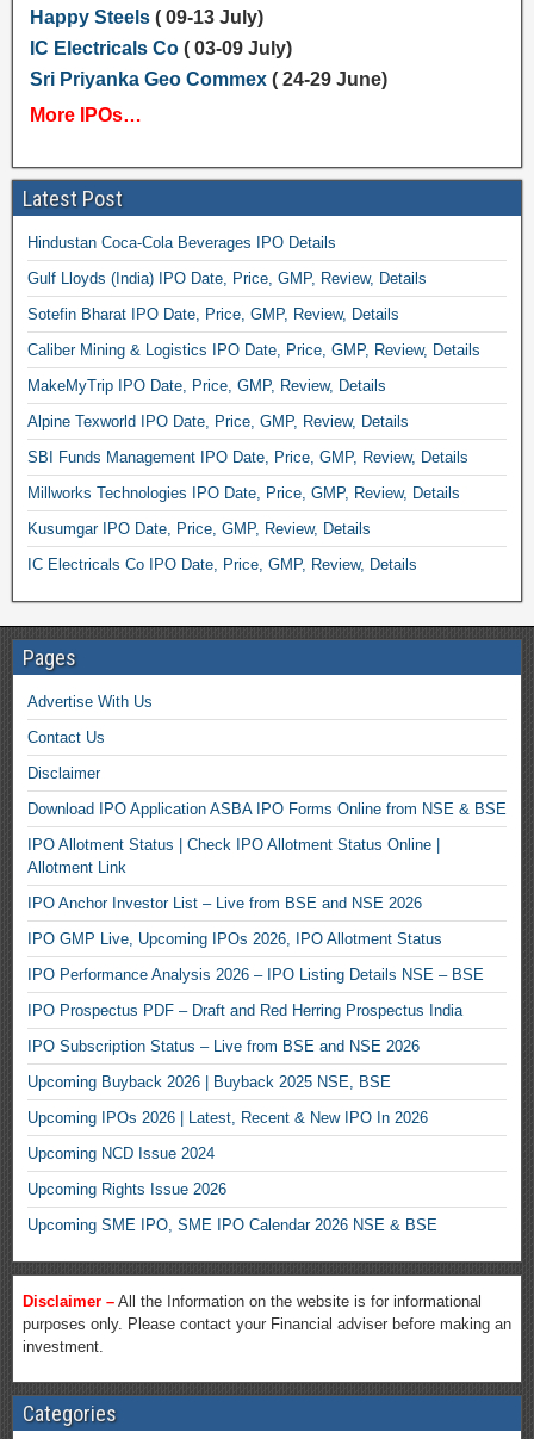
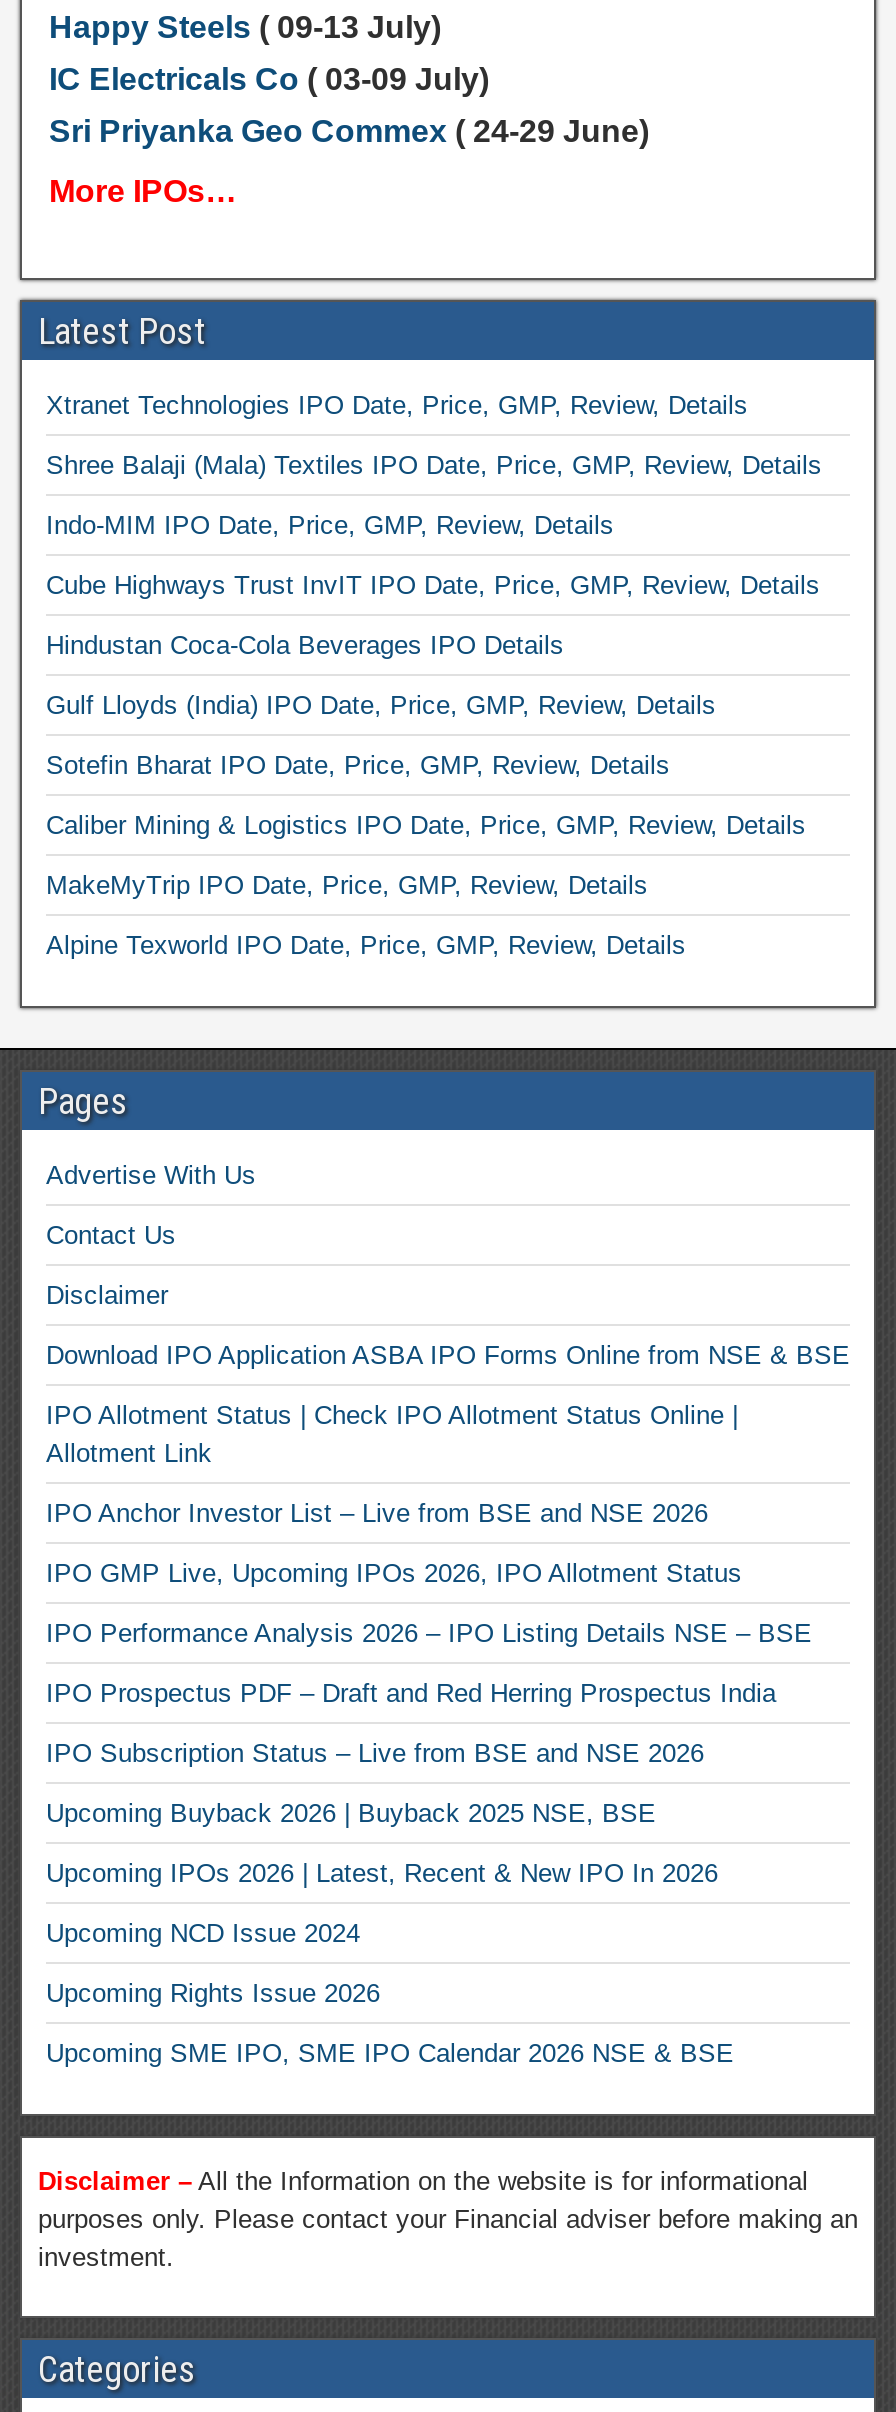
none -> [46,390,822,600] Xtranet Technologies IPO Date, Price, GMP, Review, Details | Shree Balaji (Mala) Textiles IPO Date, Price, GMP, Review, Details | Indo-MIM IPO Date, Price, GMP, Review, Details | Cube Highways Trust InvIT IPO Date, Price, GMP, Review, Details
moved [27,234,480,430] -> [46,630,806,960]: Hindustan Coca-Cola Beverages IPO Details | Gulf Lloyds (India) IPO Date, Price, GMP, Review, Details | Sotefin Bharat IPO Date, Price, GMP, Review, Details | Caliber Mining & Logistics IPO Date, Price, GMP, Review, Details | MakeMyTrip IPO Date, Price, GMP, Review, Details | Alpine Texworld IPO Date, Price, GMP, Review, Details
[27,448,468,573] SBI Funds Management IPO Date, Price, GMP, Review, Details | Millworks Technologies IPO Date, Price, GMP, Review, Details | Kusumgar IPO Date, Price, GMP, Review, Details | IC Electricals Co IPO Date, Price, GMP, Review, Details -> none

